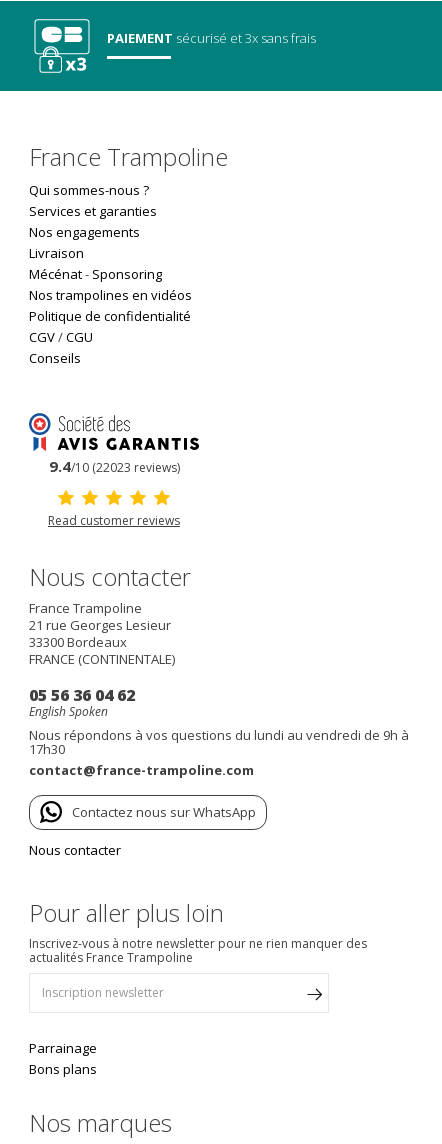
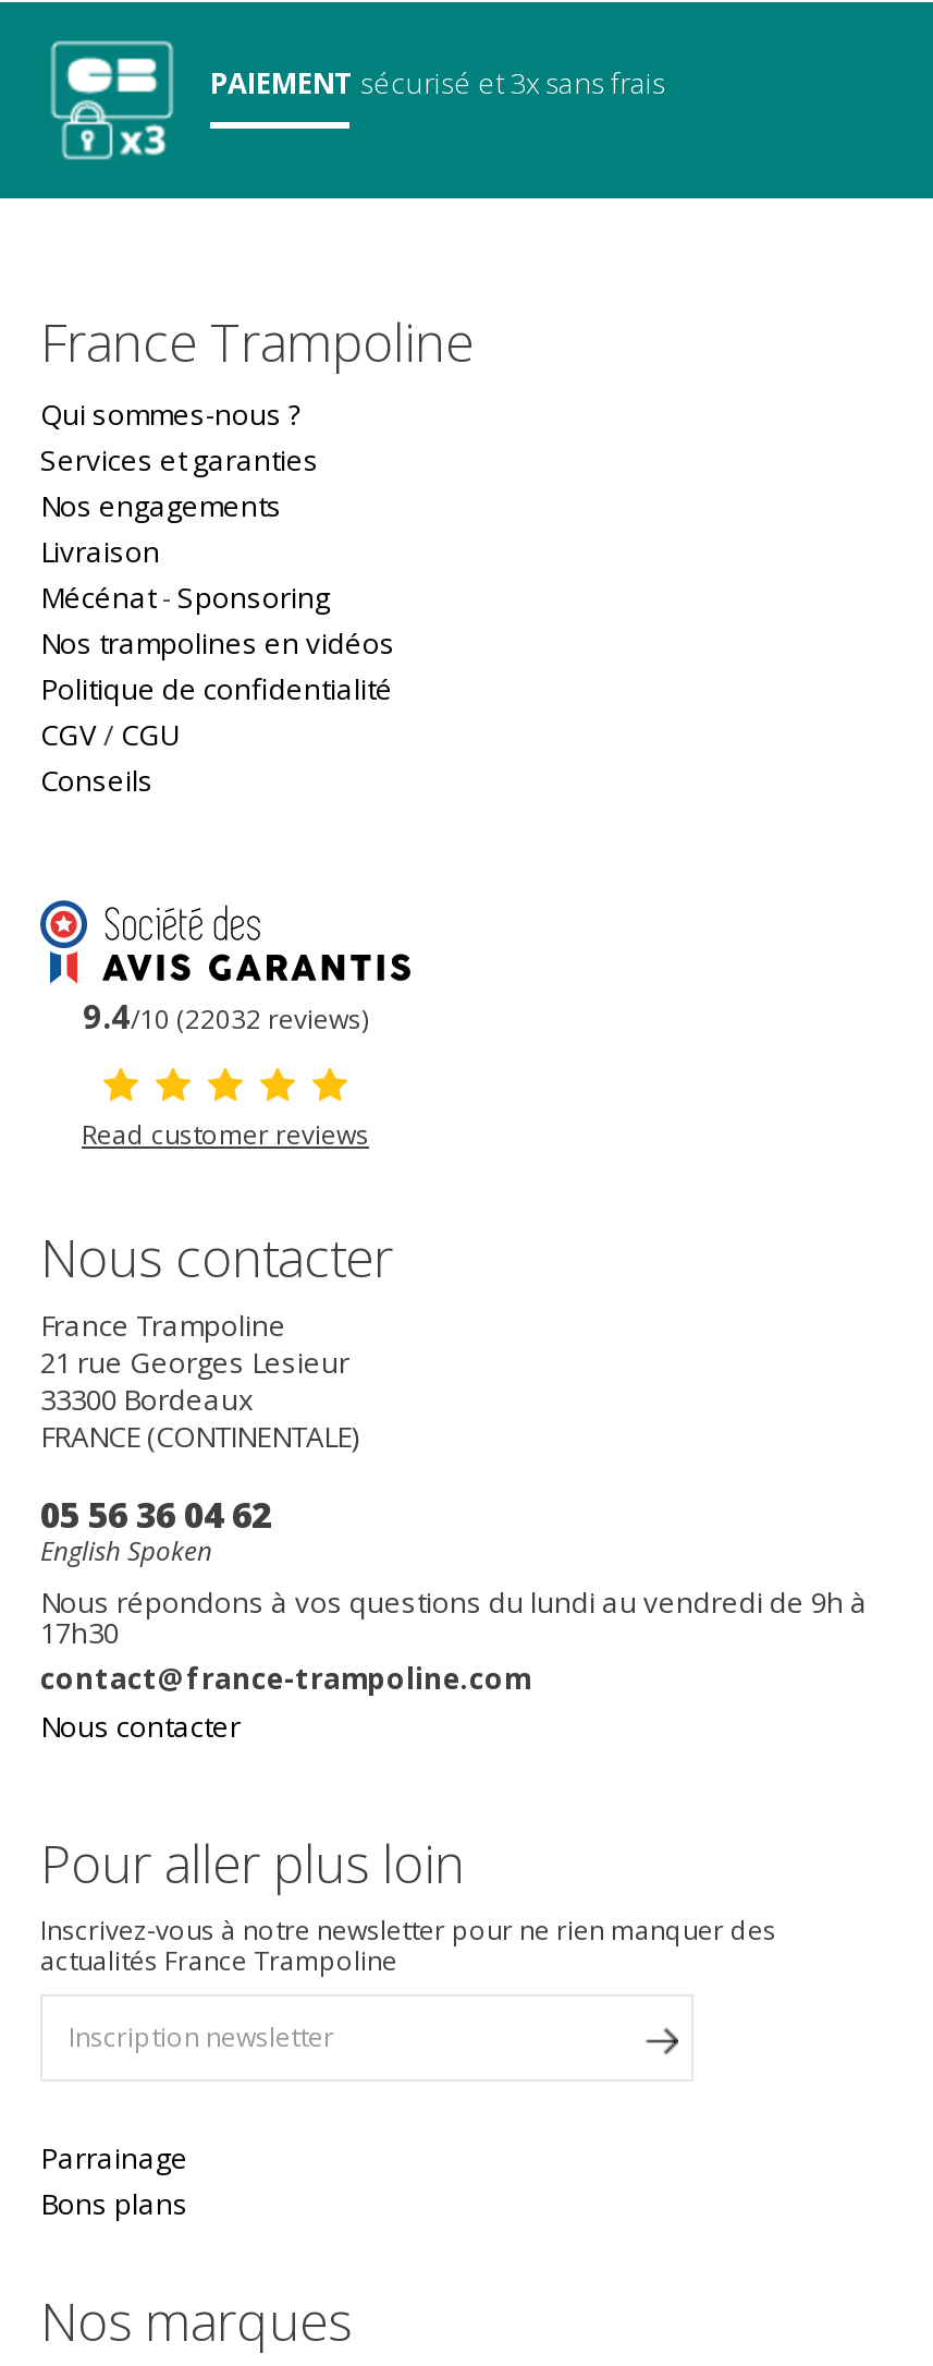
[48,456,179,476] 9.4/10 (22023 reviews) -> [83,994,368,1037] 9.4/10 (22032 reviews)
[72,803,256,821] Contactez nous sur WhatsApp -> none

